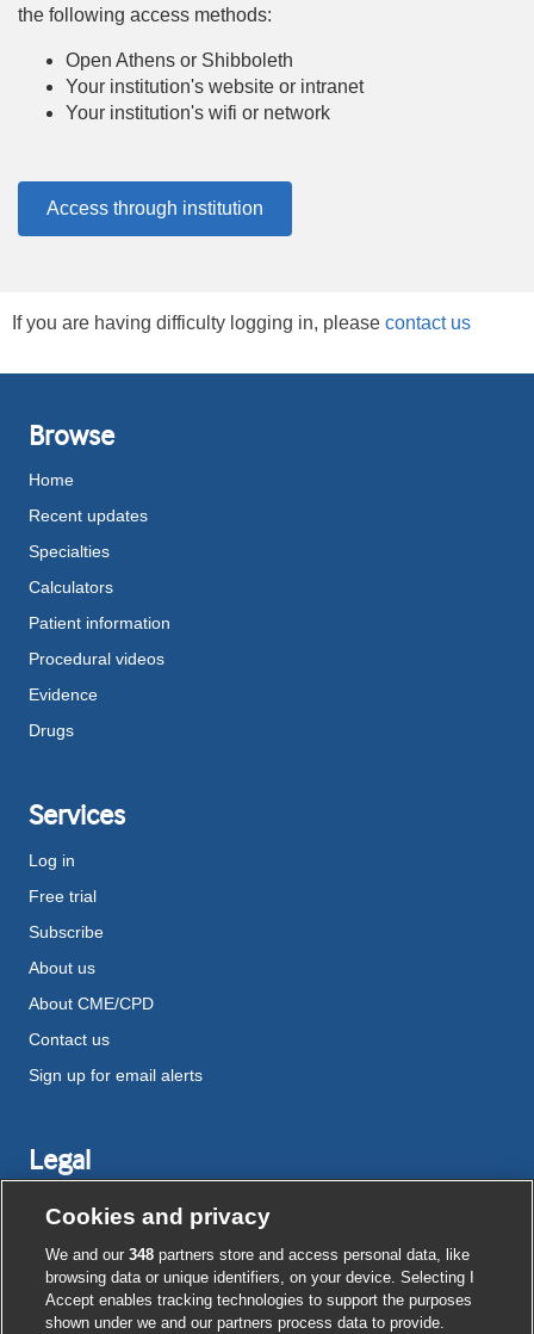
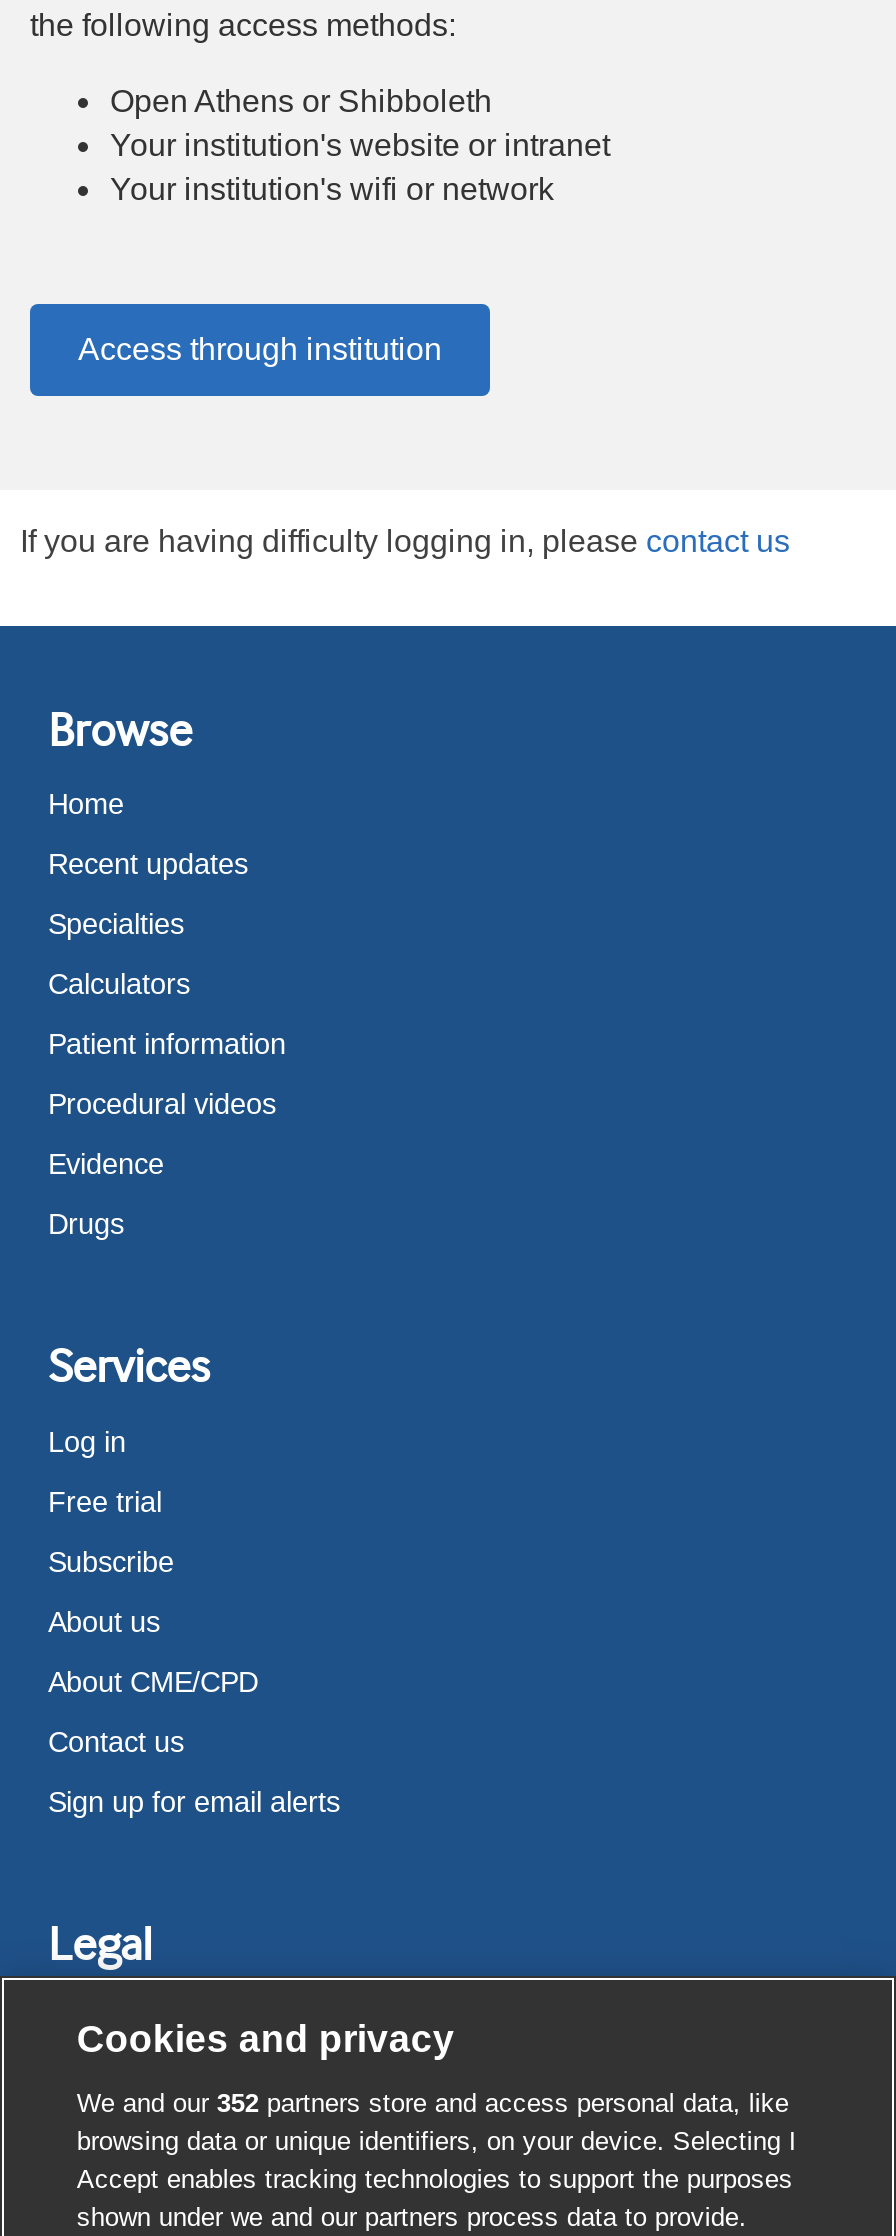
[46,1246,470,1264] We and our 348 partners store and access personal data, like -> [77,2088,789,2118] We and our 352 partners store and access personal data, like

